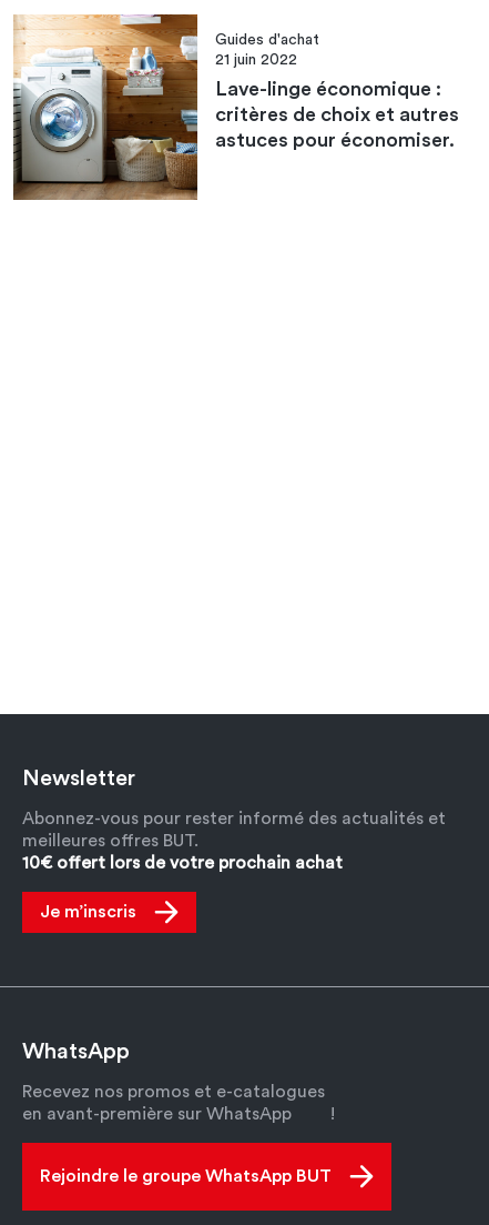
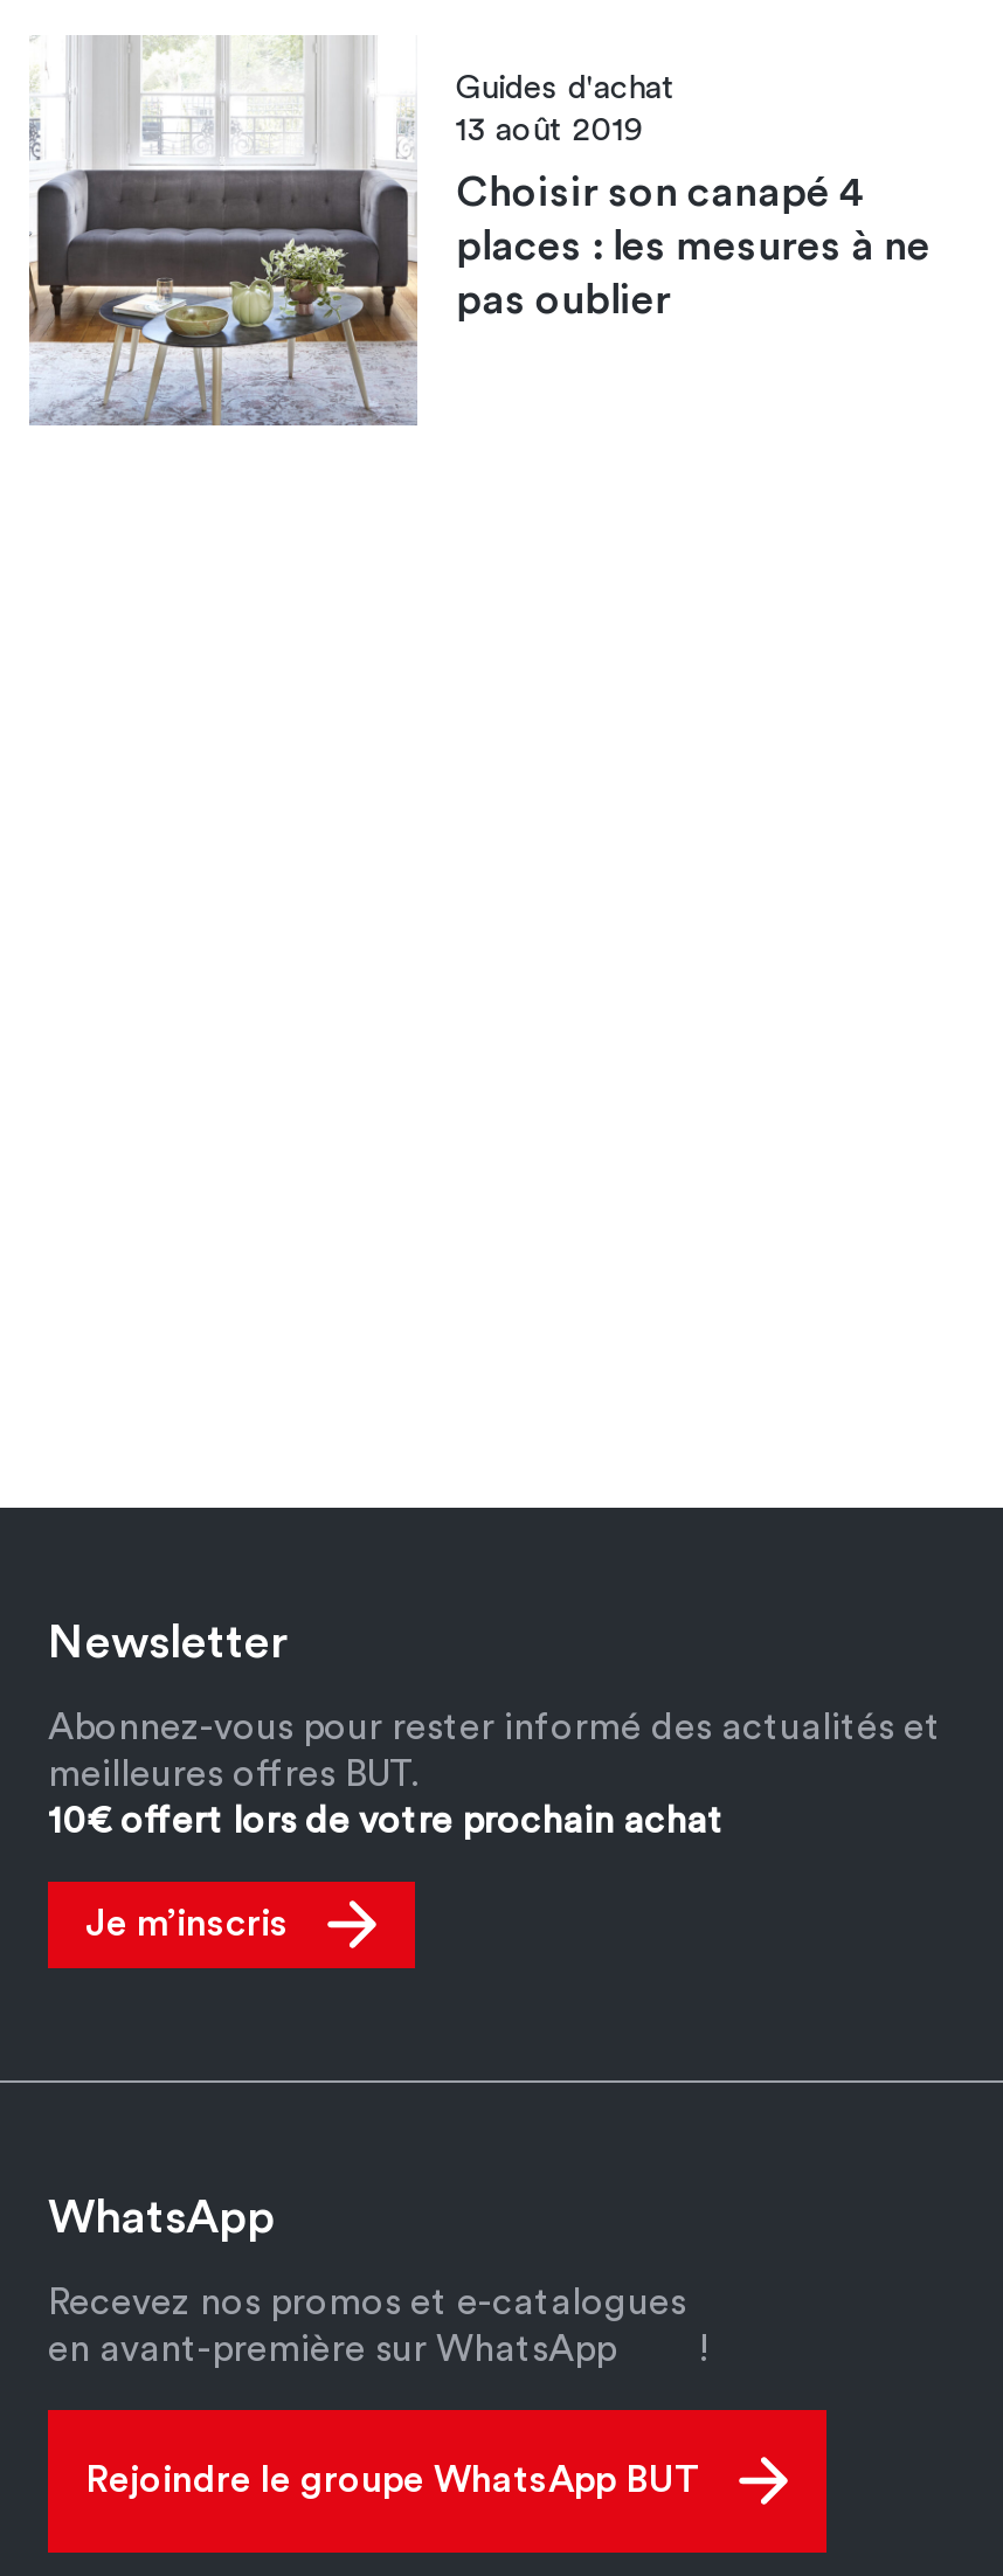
[12,13,298,201] [image] | 21 juin 2022 -> [29,35,643,425] [image] | 13 août 2019
[216,79,460,150] Lave-linge économique : | critères de choix et autres | astuces pour économiser. -> [456,171,930,321] Choisir son canapé 4 | places : les mesures à ne | pas oublier

